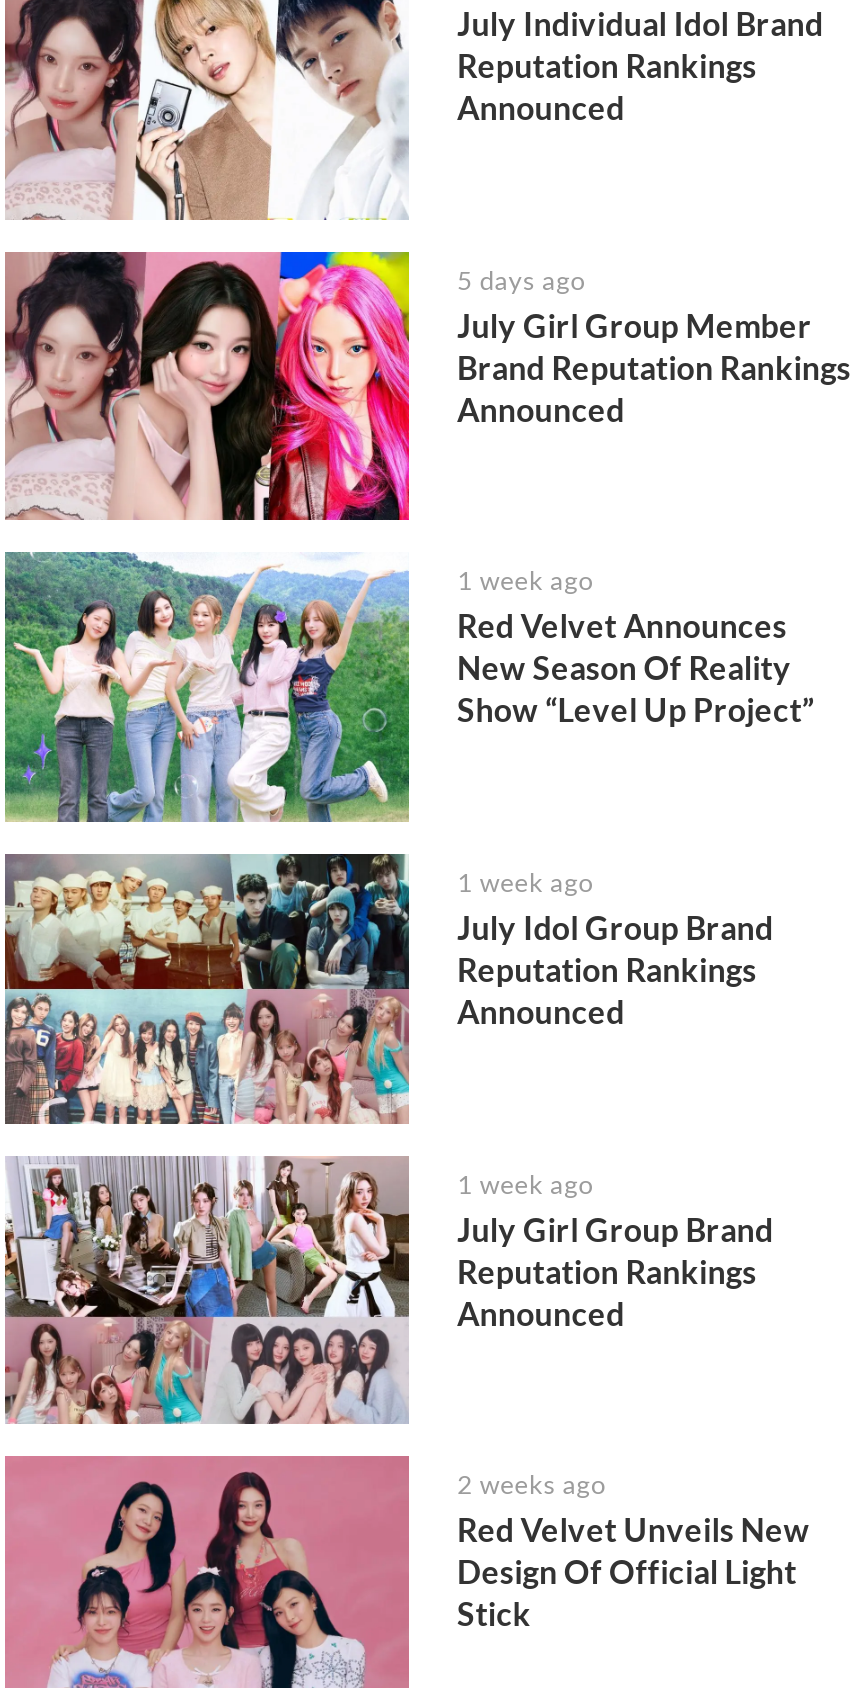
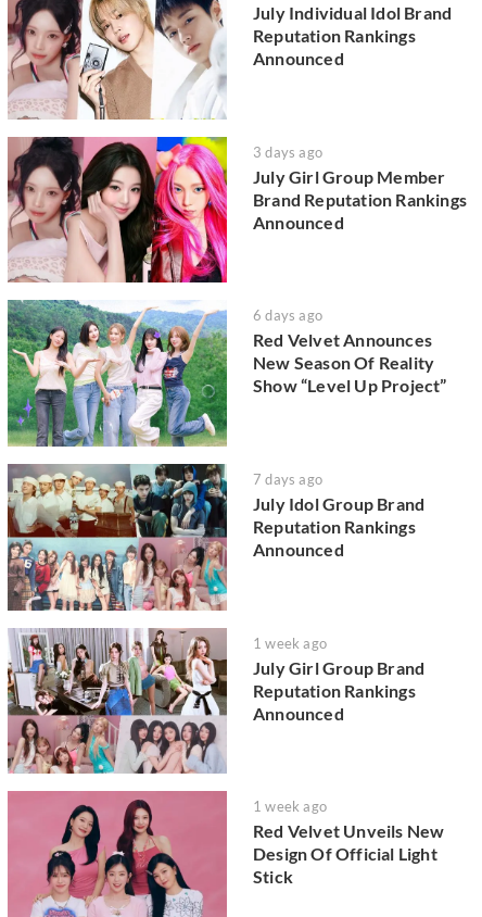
[457,264,585,296] 5 days ago -> [253,143,322,161] 3 days ago
[457,565,593,597] 1 week ago -> [253,307,322,324] 6 days ago
[457,866,593,898] 1 week ago -> [253,470,322,488] 7 days ago
[457,1468,605,1500] 2 weeks ago -> [253,798,327,815] 1 week ago

